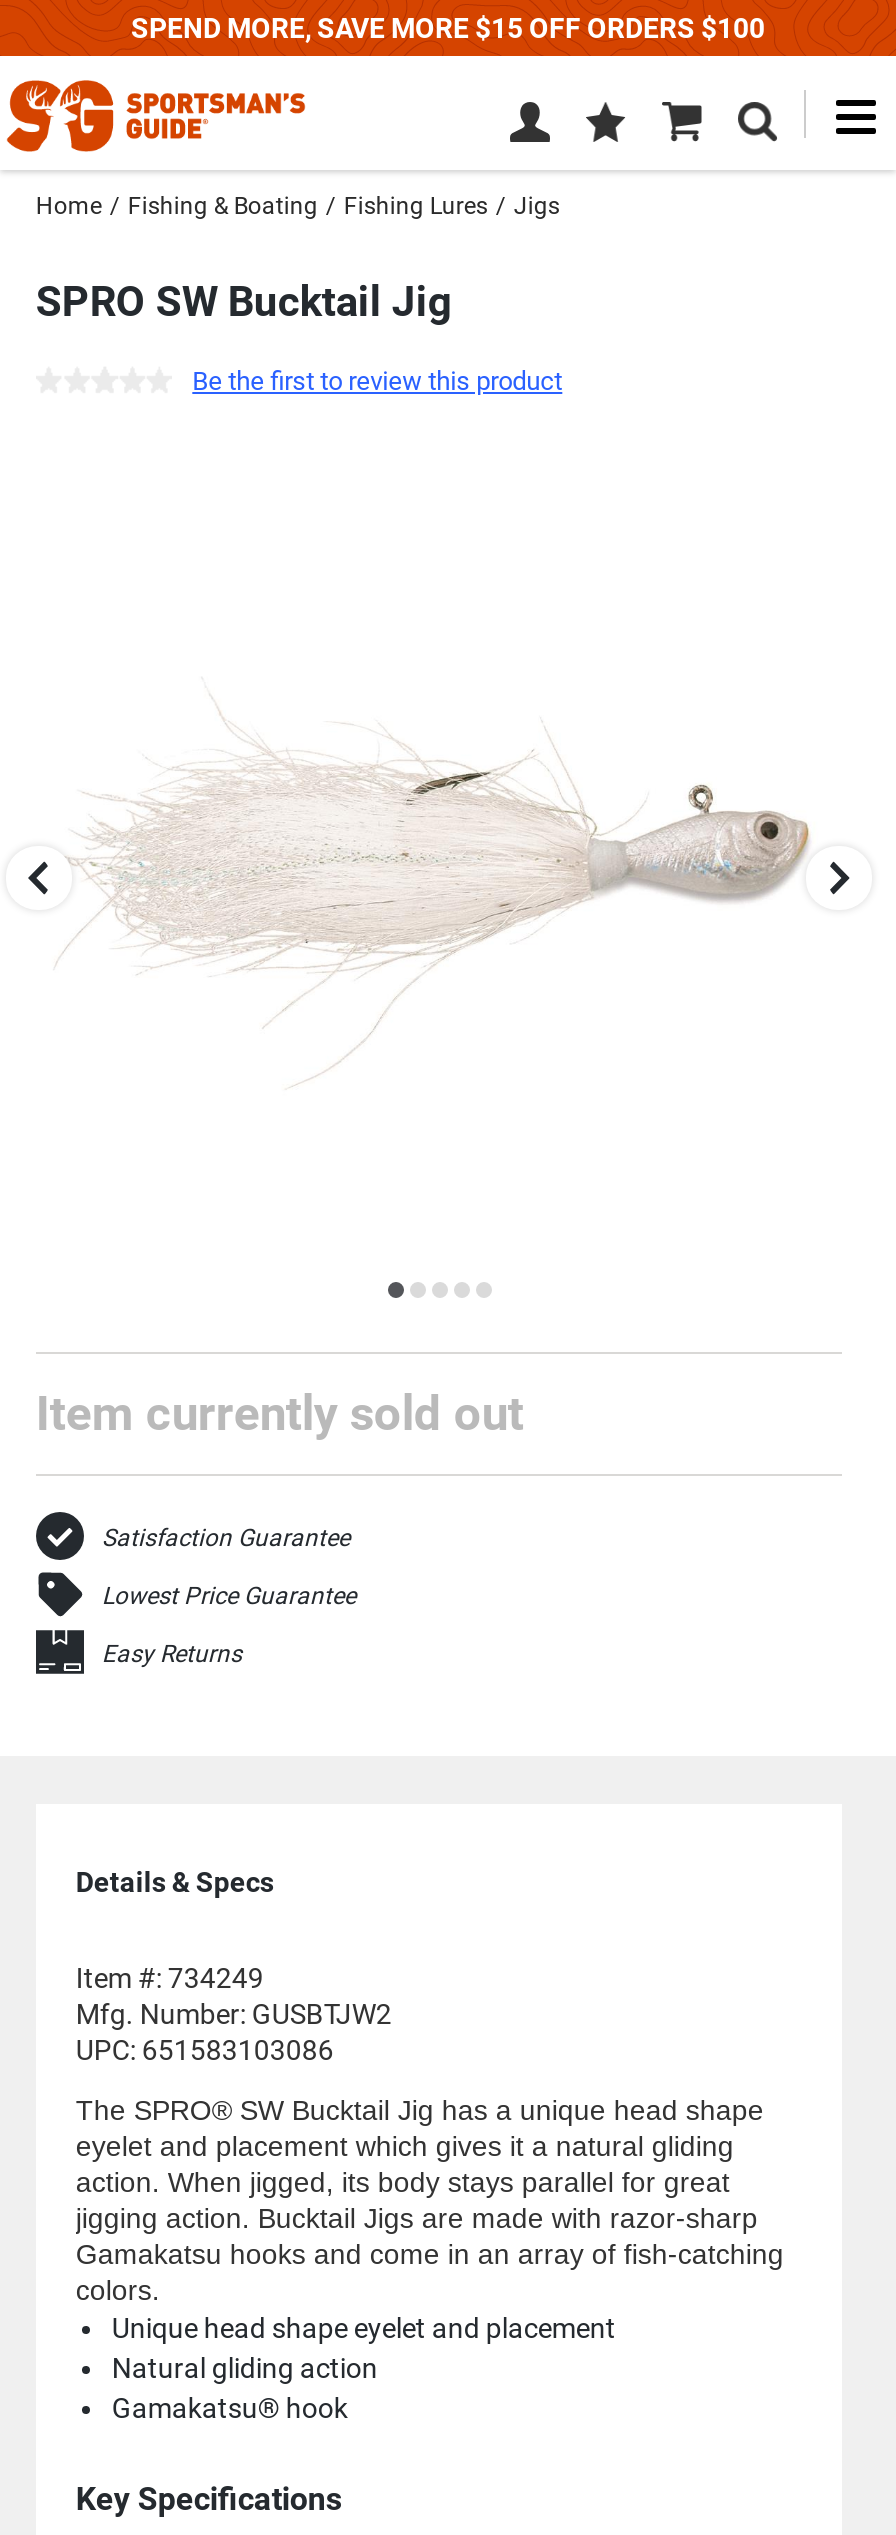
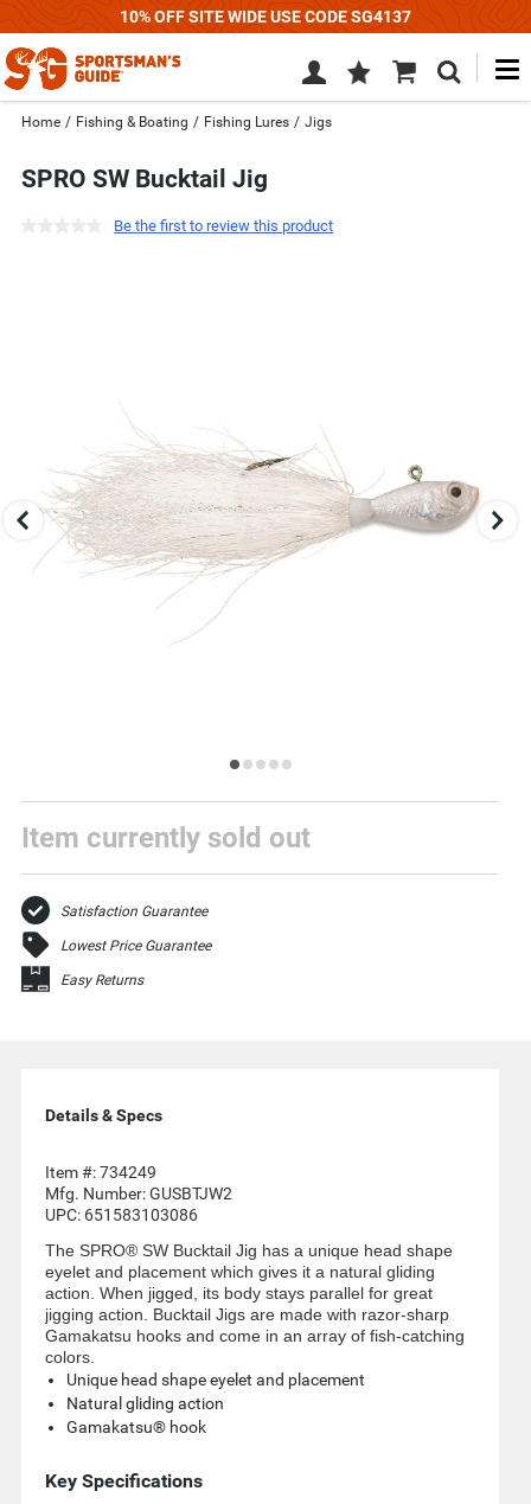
[131,12,765,44] SPEND MORE, SAVE MORE $15 OFF ORDERS $100 -> [120,7,411,26] 10% OFF SITE WIDE USE CODE SG4137

